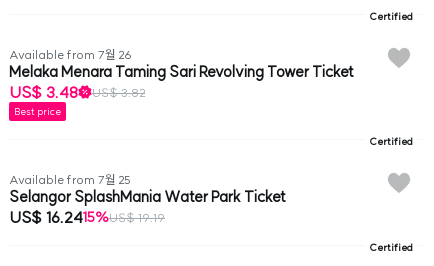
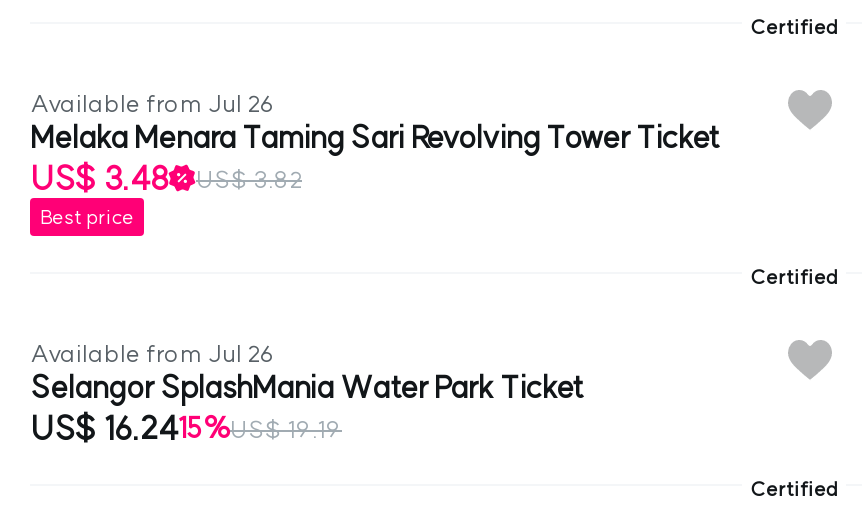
[9,47,132,62] Available from 7월 26 -> [30,88,276,118] Available from Jul 26
[9,172,131,187] Available from 7월 25 -> [30,338,276,368] Available from Jul 26

